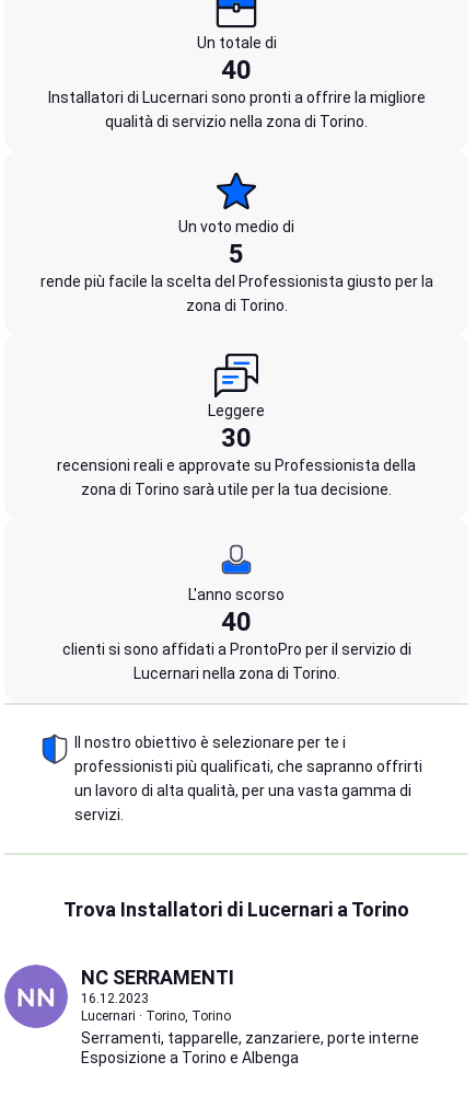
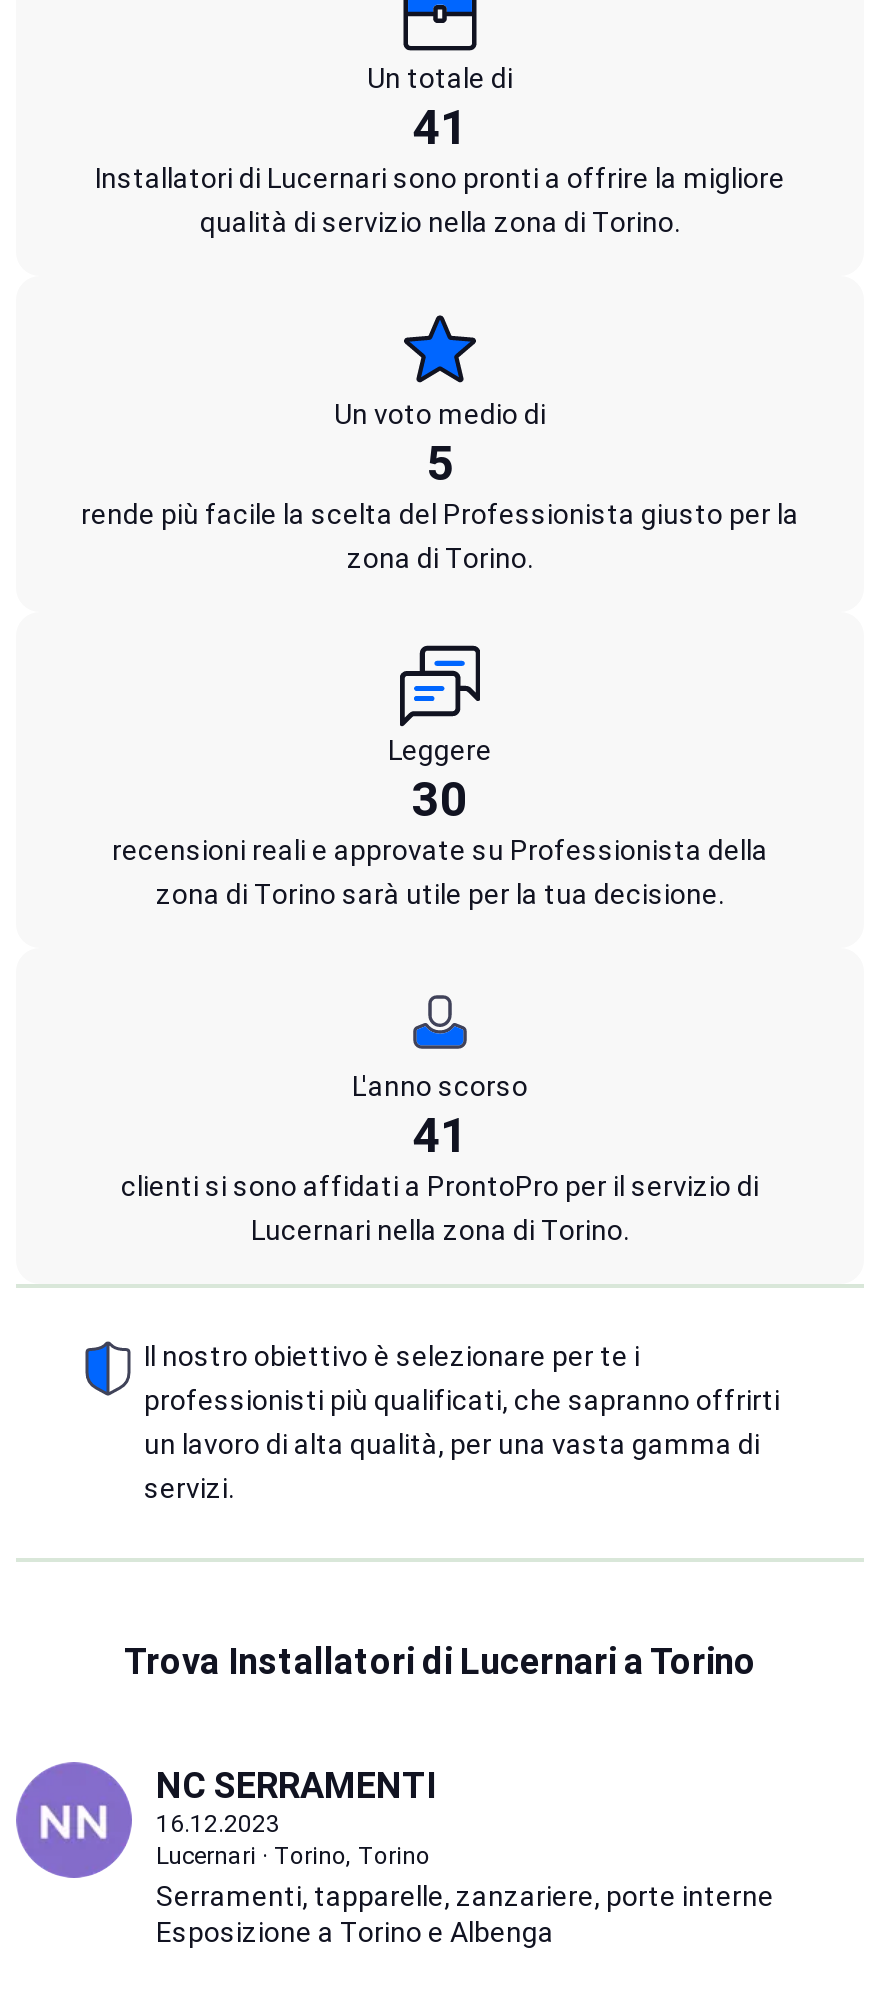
[221,55,252,85] 40 -> [412,100,468,156] 41
[221,606,252,637] 40 -> [412,1108,468,1164] 41

